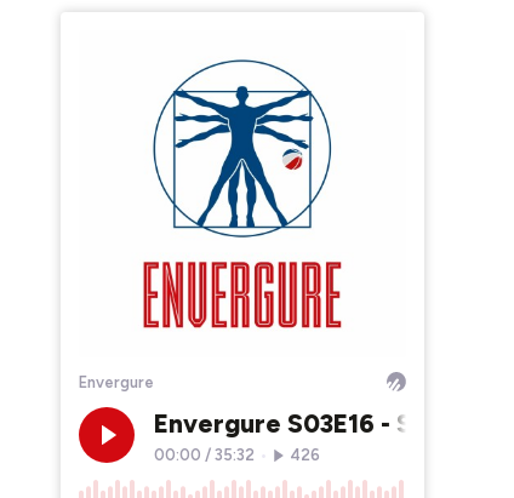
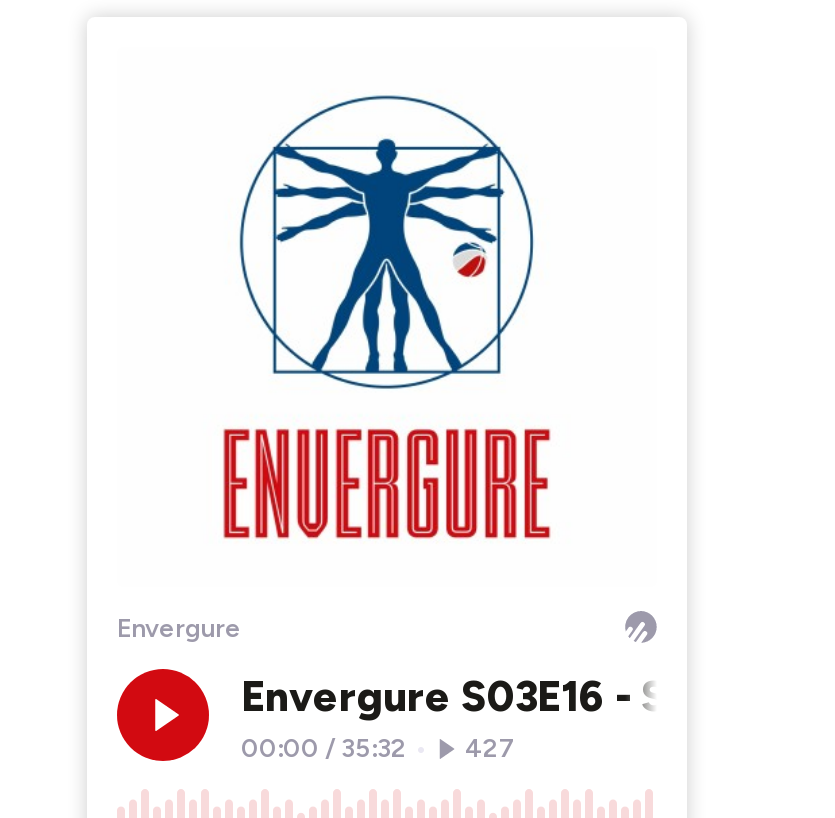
[154,446,320,464] 00:00 / 35:32 • 426 -> [241,733,515,763] 00:00 / 35:32 • 427

